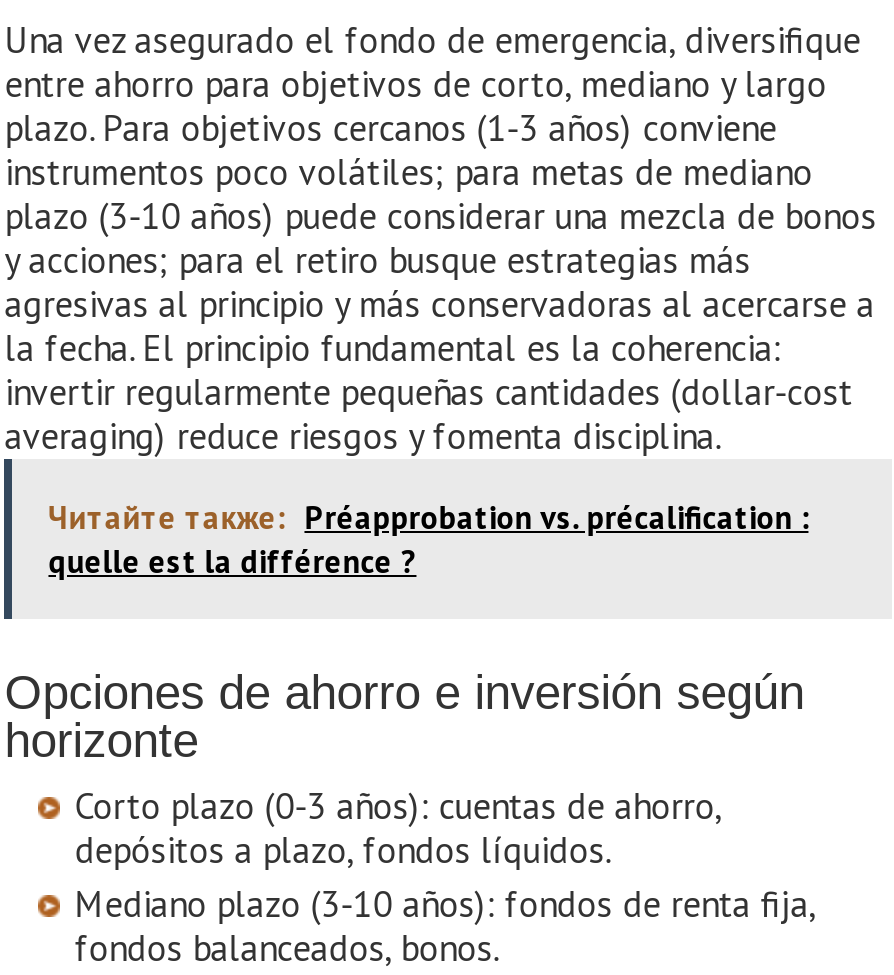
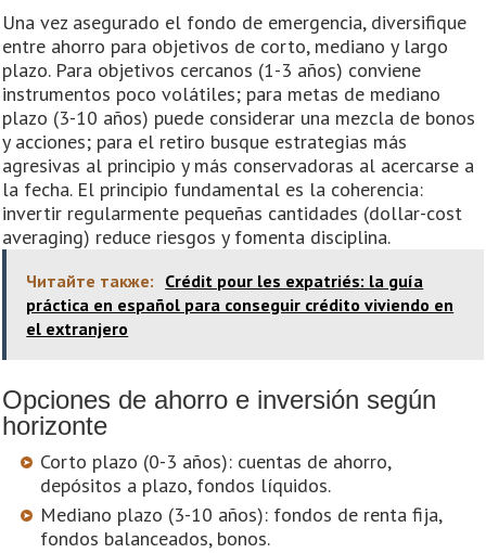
[48,496,808,580] Читайте также: Préapprobation vs. précalification : | quelle est la différence ? -> [26,269,454,339] Читайте также: Crédit pour les expatriés: la guía | práctica en español para conseguir crédito viviendo en | el extranjero

